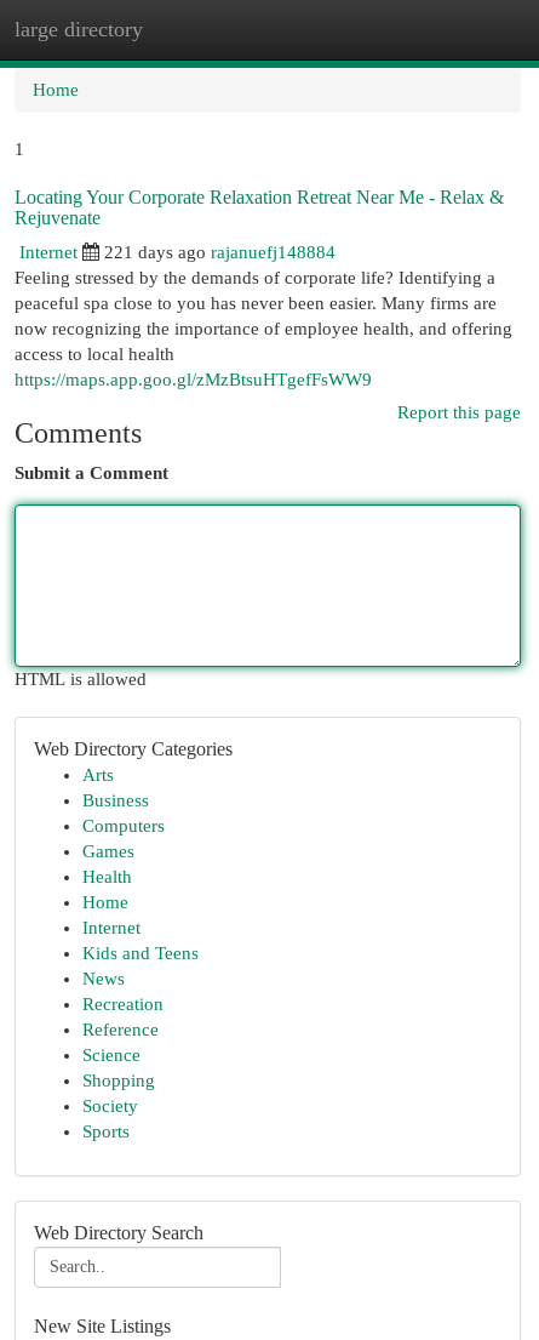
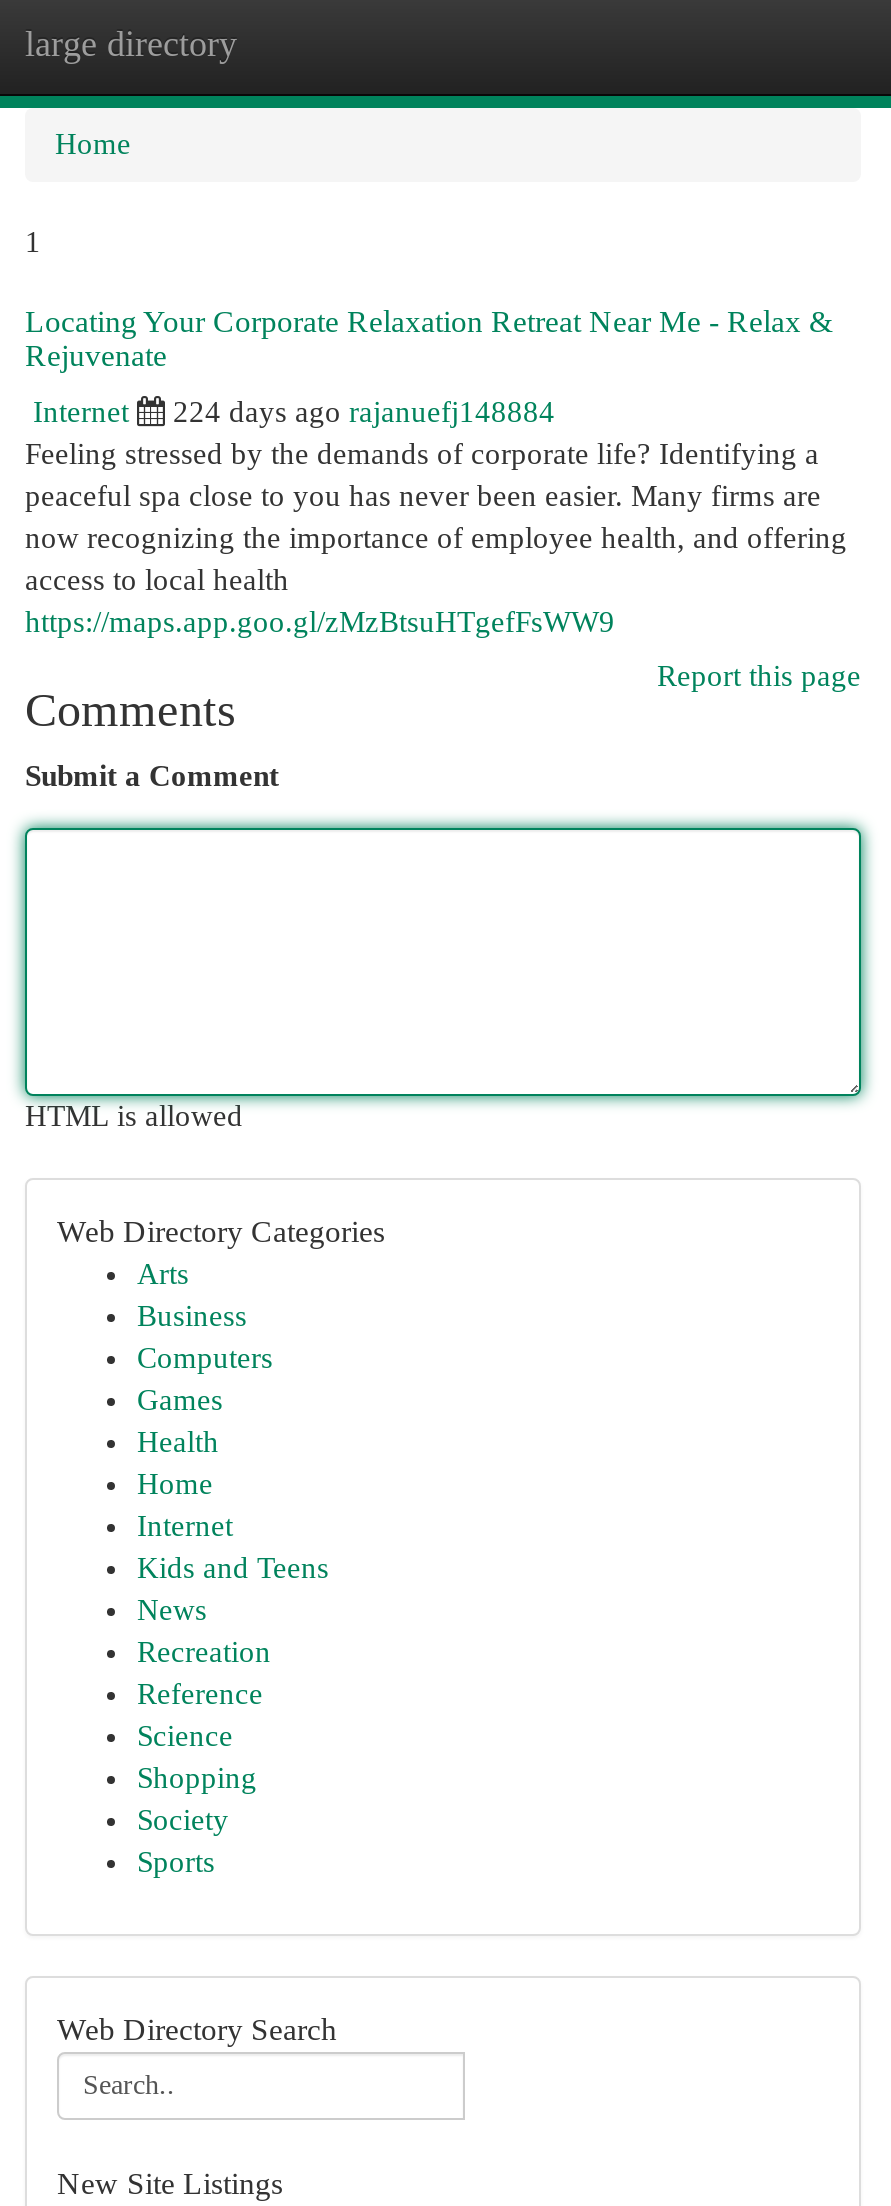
[104,243,336,262] 221 days ago rajanuefj148884 -> [173,396,555,428] 224 days ago rajanuefj148884

